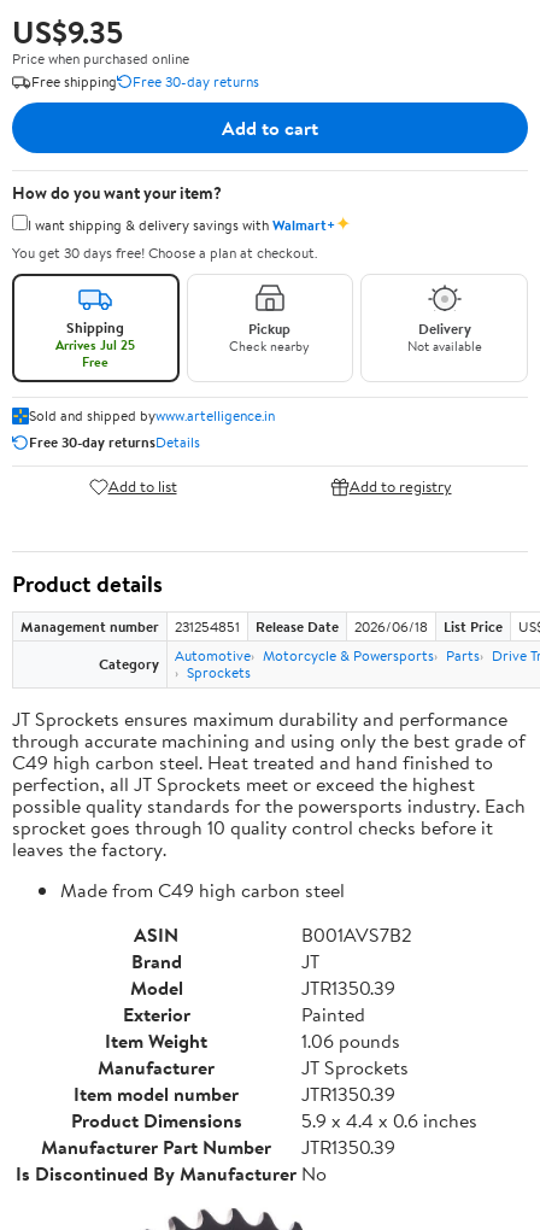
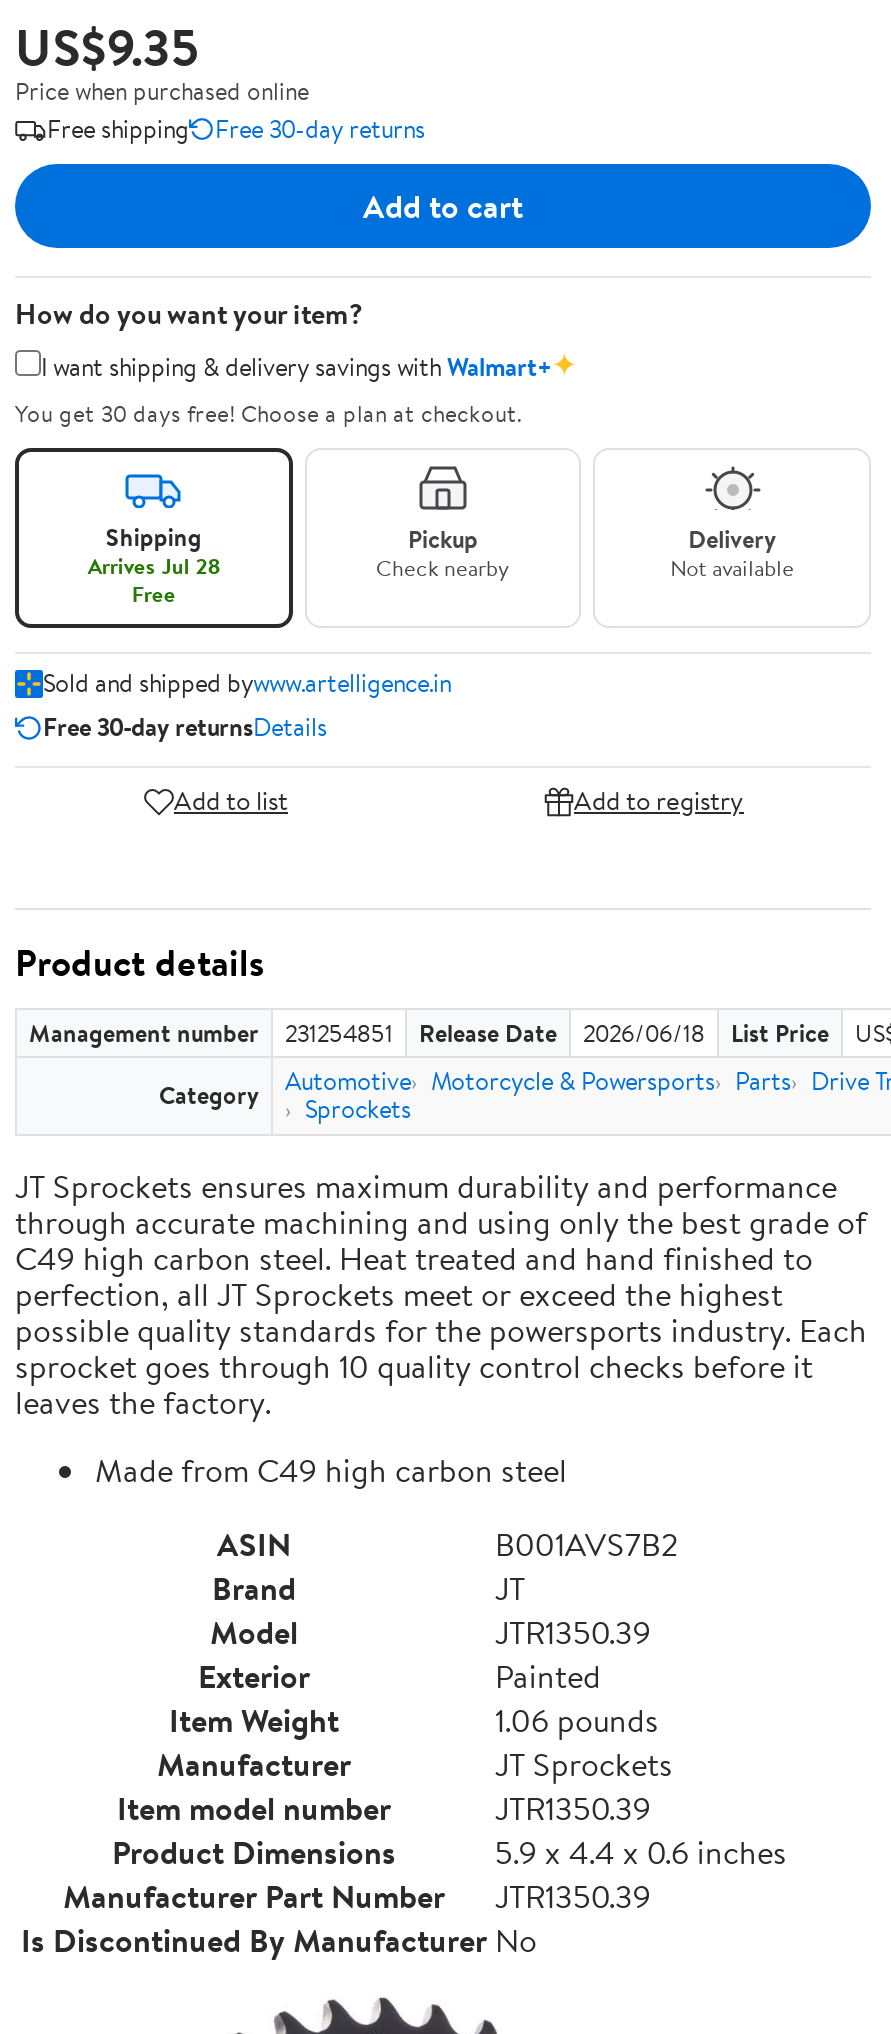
[56,335,135,355] Arrives Jul 25 -> [88,550,220,582] Arrives Jul 28

